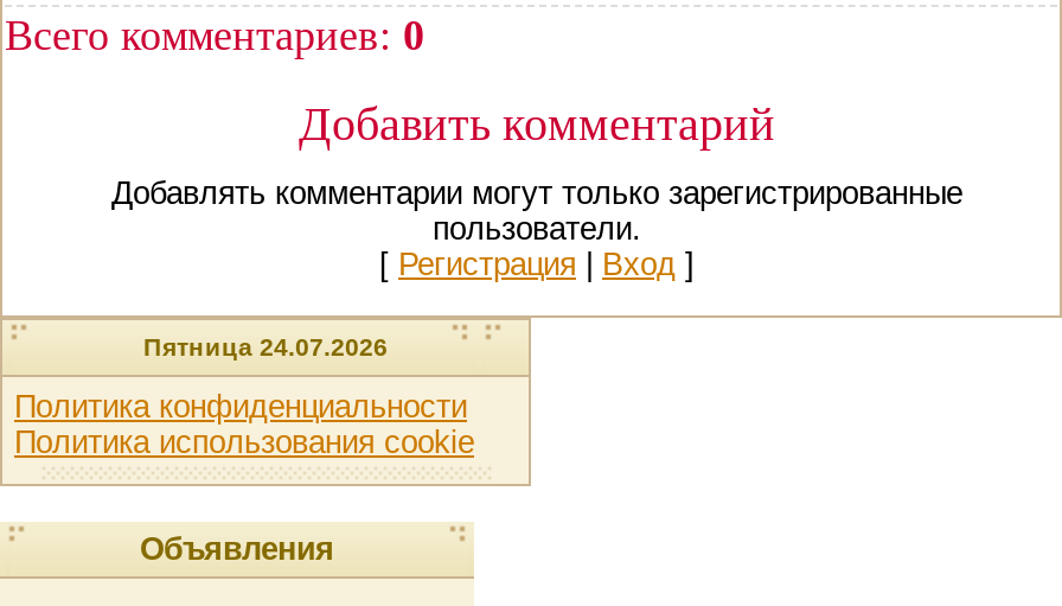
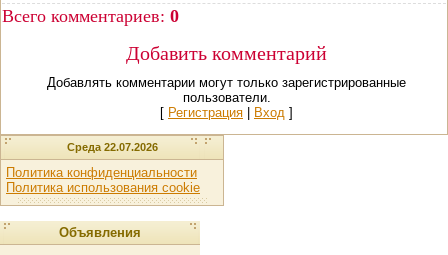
[143,332,388,361] Пятница 24.07.2026 -> [66,141,157,153] Среда 22.07.2026

